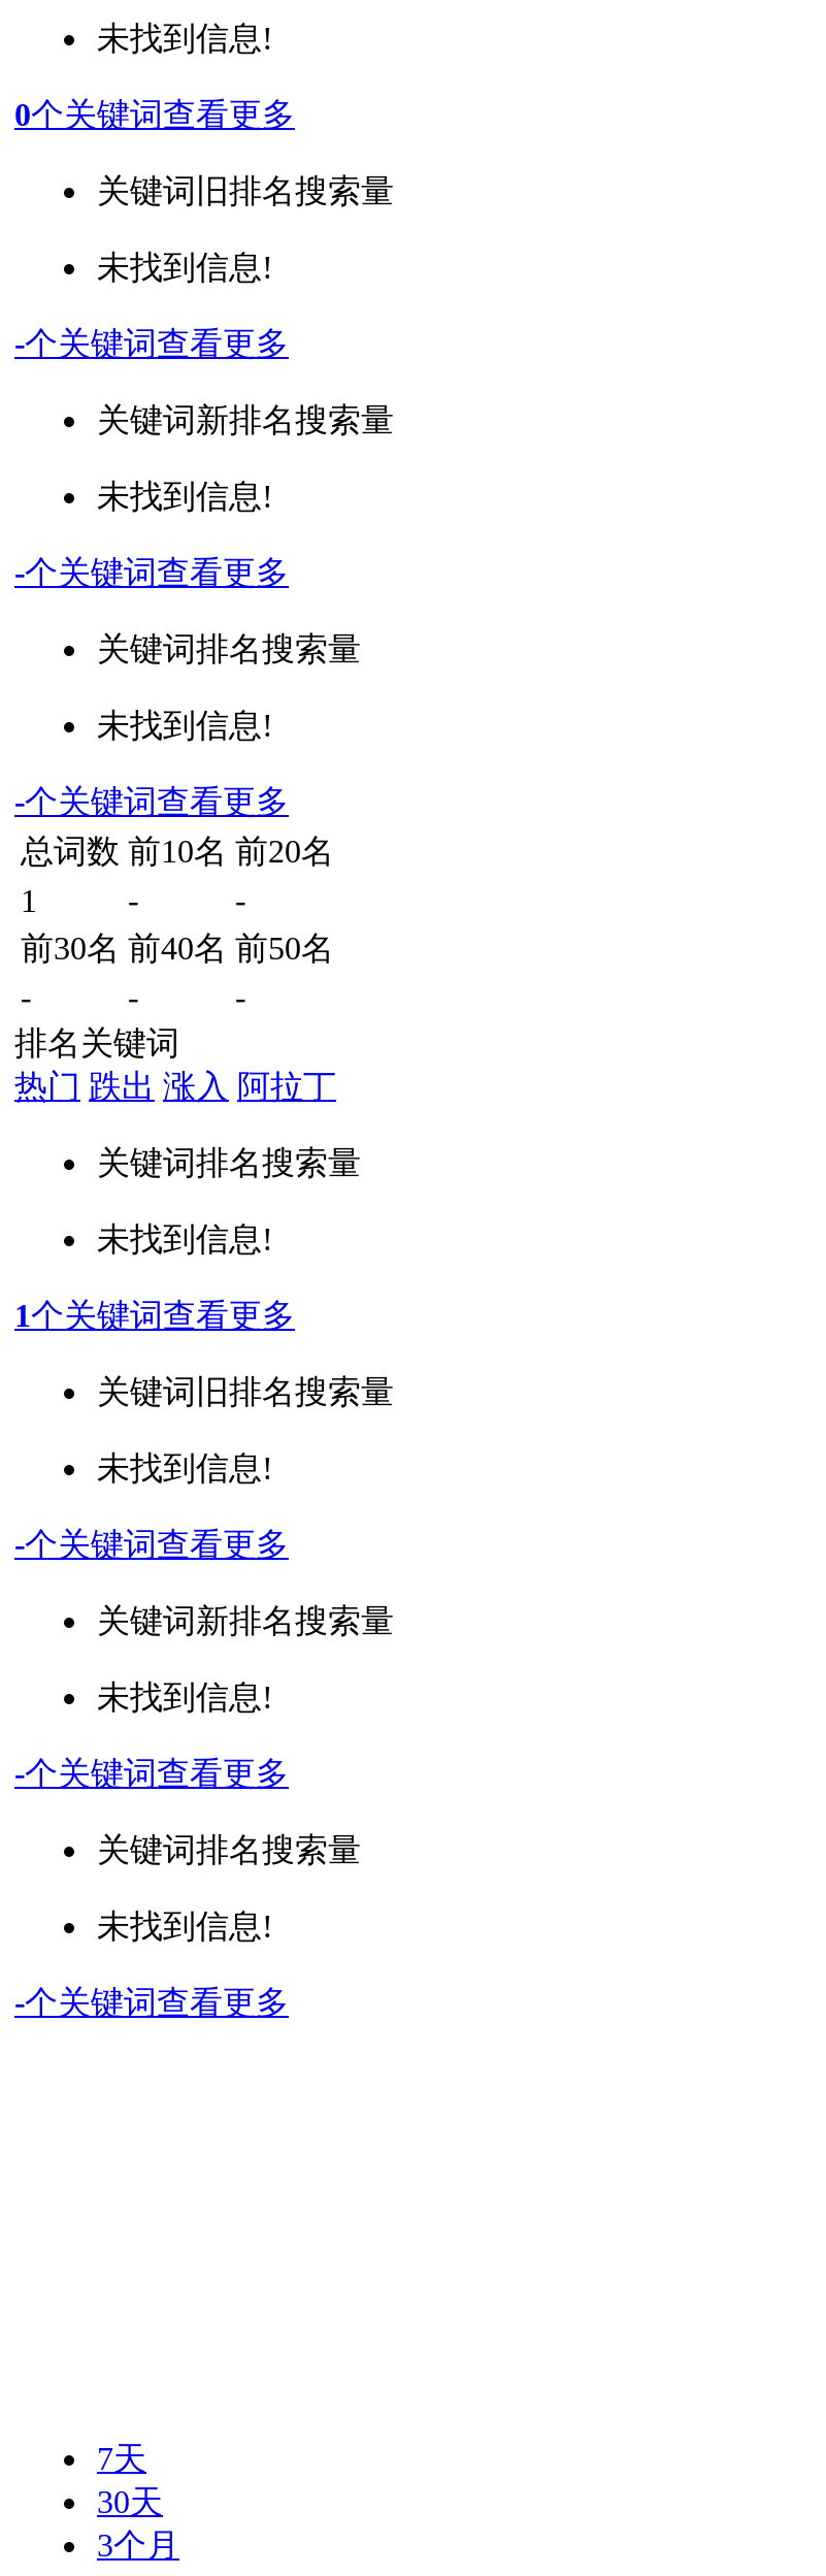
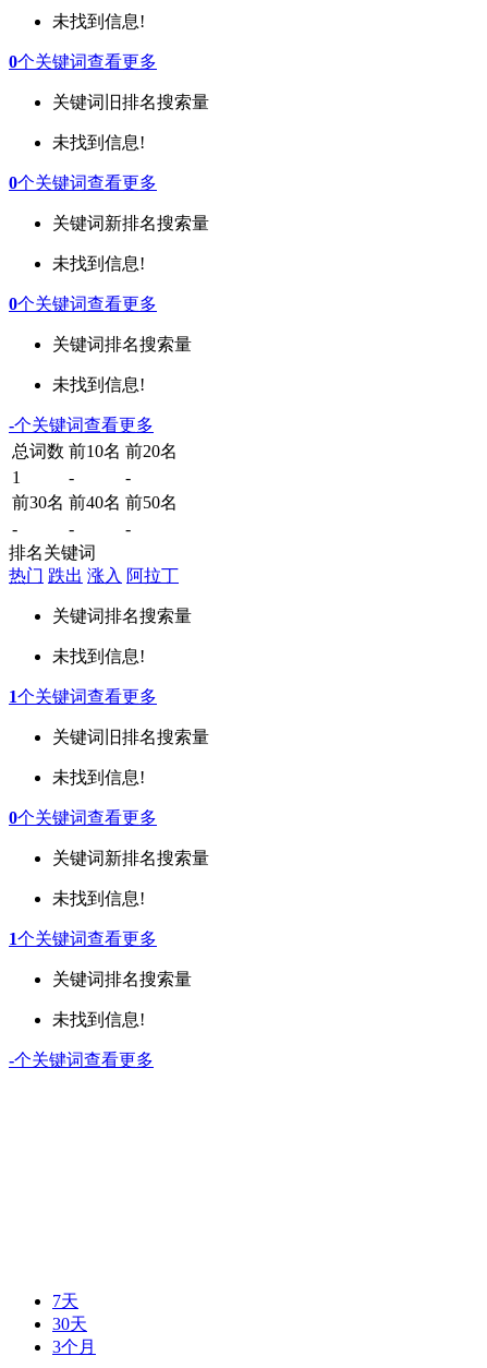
[14,325,289,360] -个关键词查看更多 -> [9,173,157,192] 0个关键词查看更多
[14,554,289,589] -个关键词查看更多 -> [9,294,157,313] 0个关键词查看更多
[14,1526,289,1561] -个关键词查看更多 -> [9,808,157,827] 0个关键词查看更多
[14,1755,289,1790] -个关键词查看更多 -> [9,929,157,948] 1个关键词查看更多

